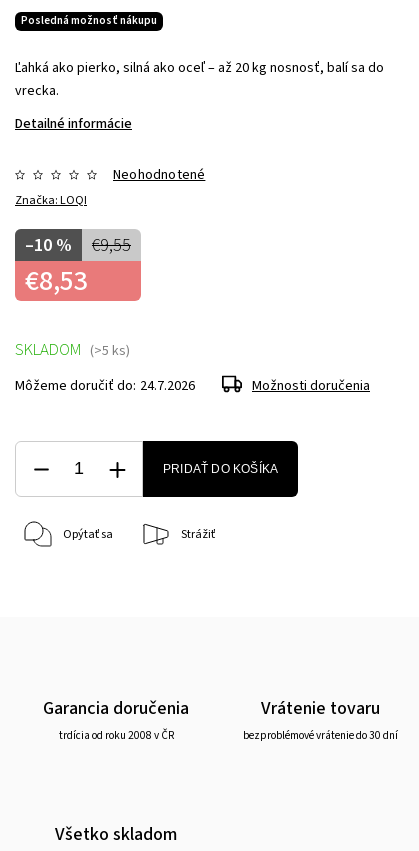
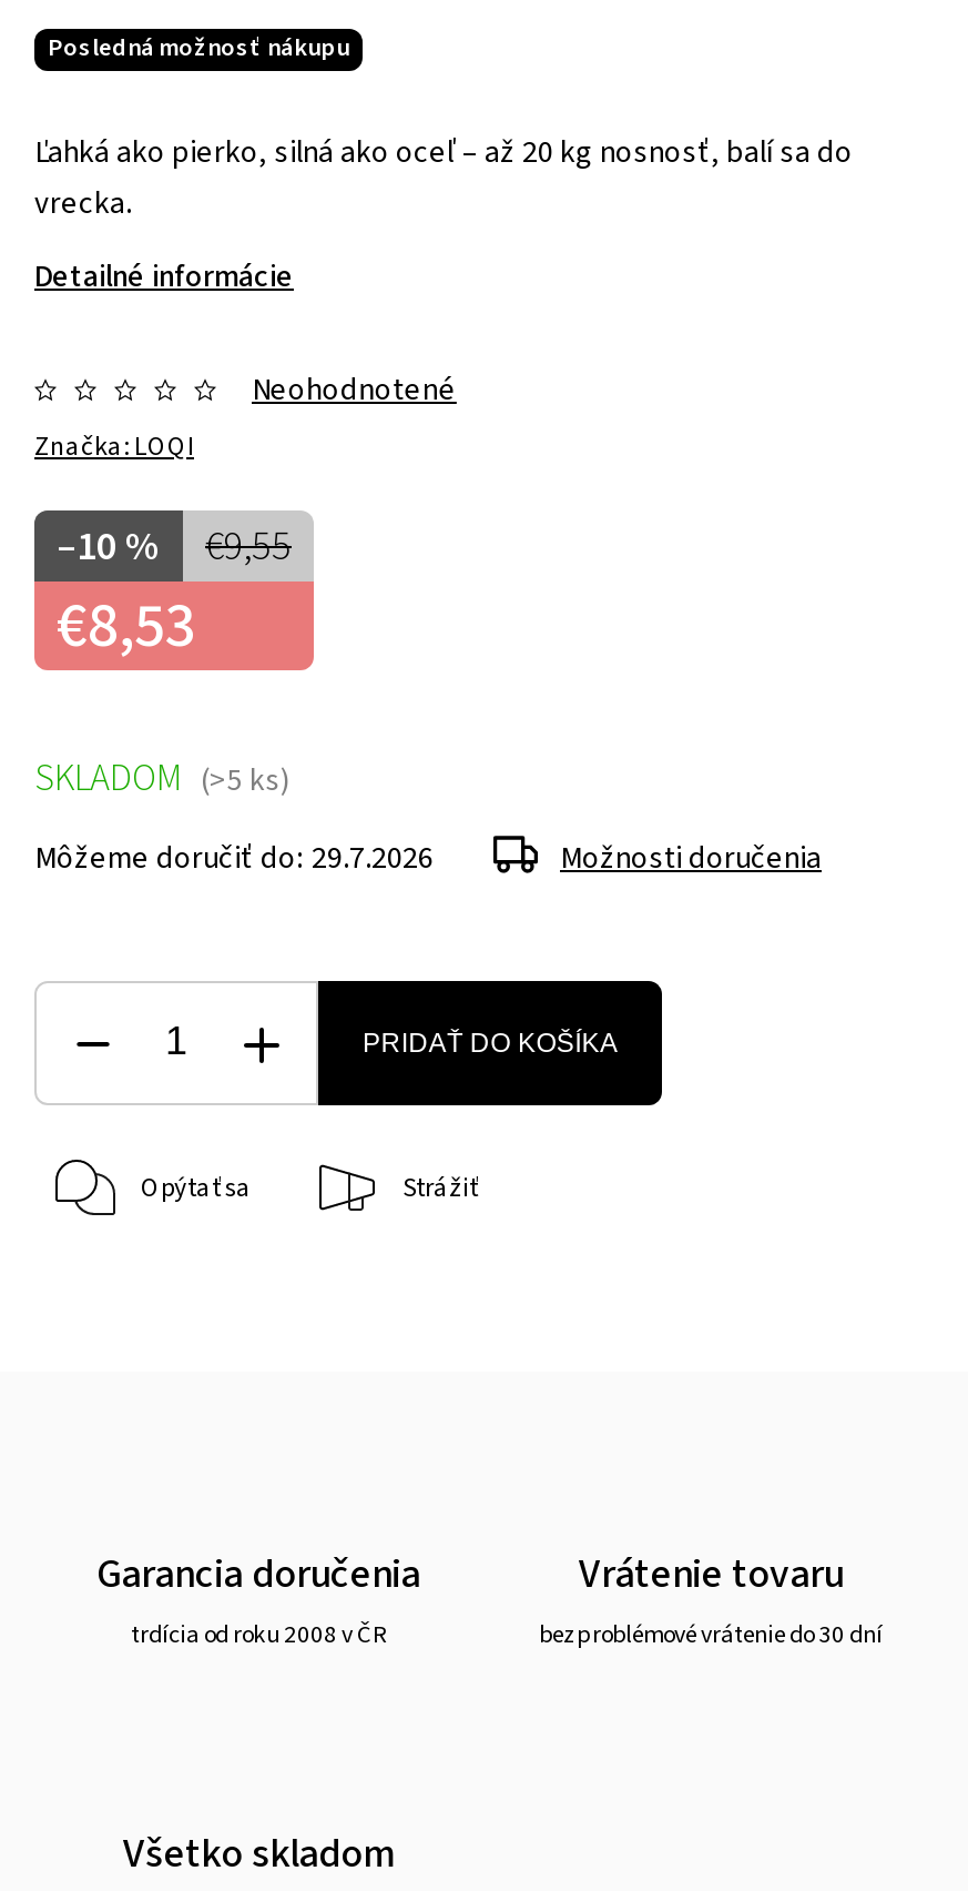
[15,376,195,396] Môžeme doručiť do: 24.7.2026 -> [34,837,434,882] Môžeme doručiť do: 29.7.2026

